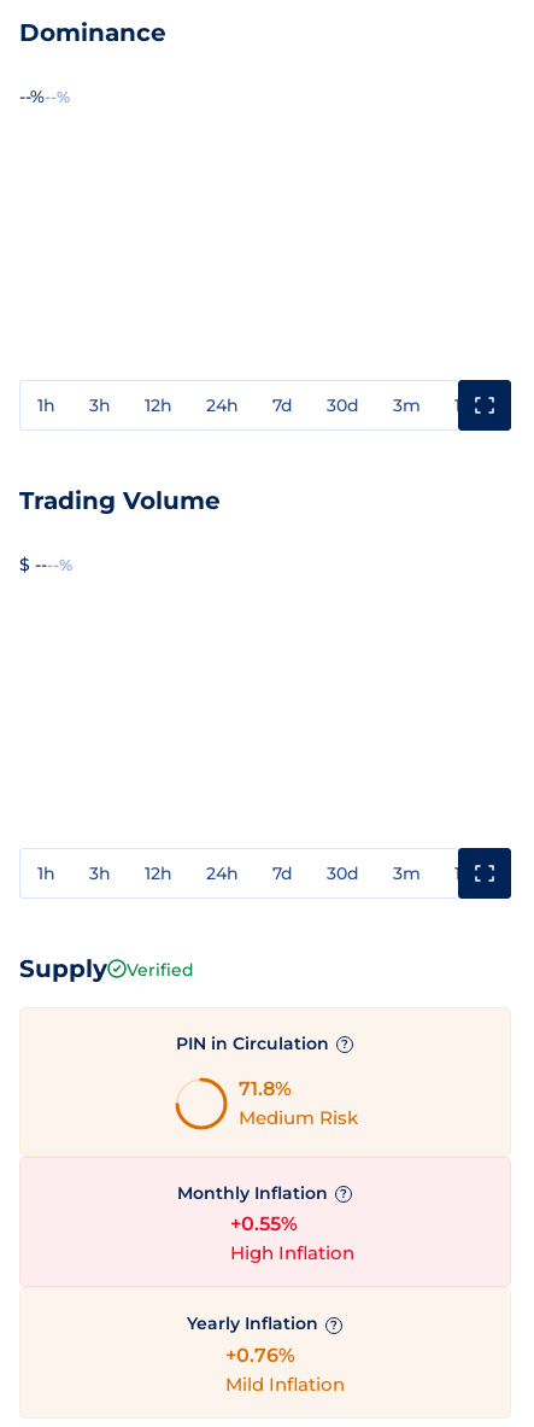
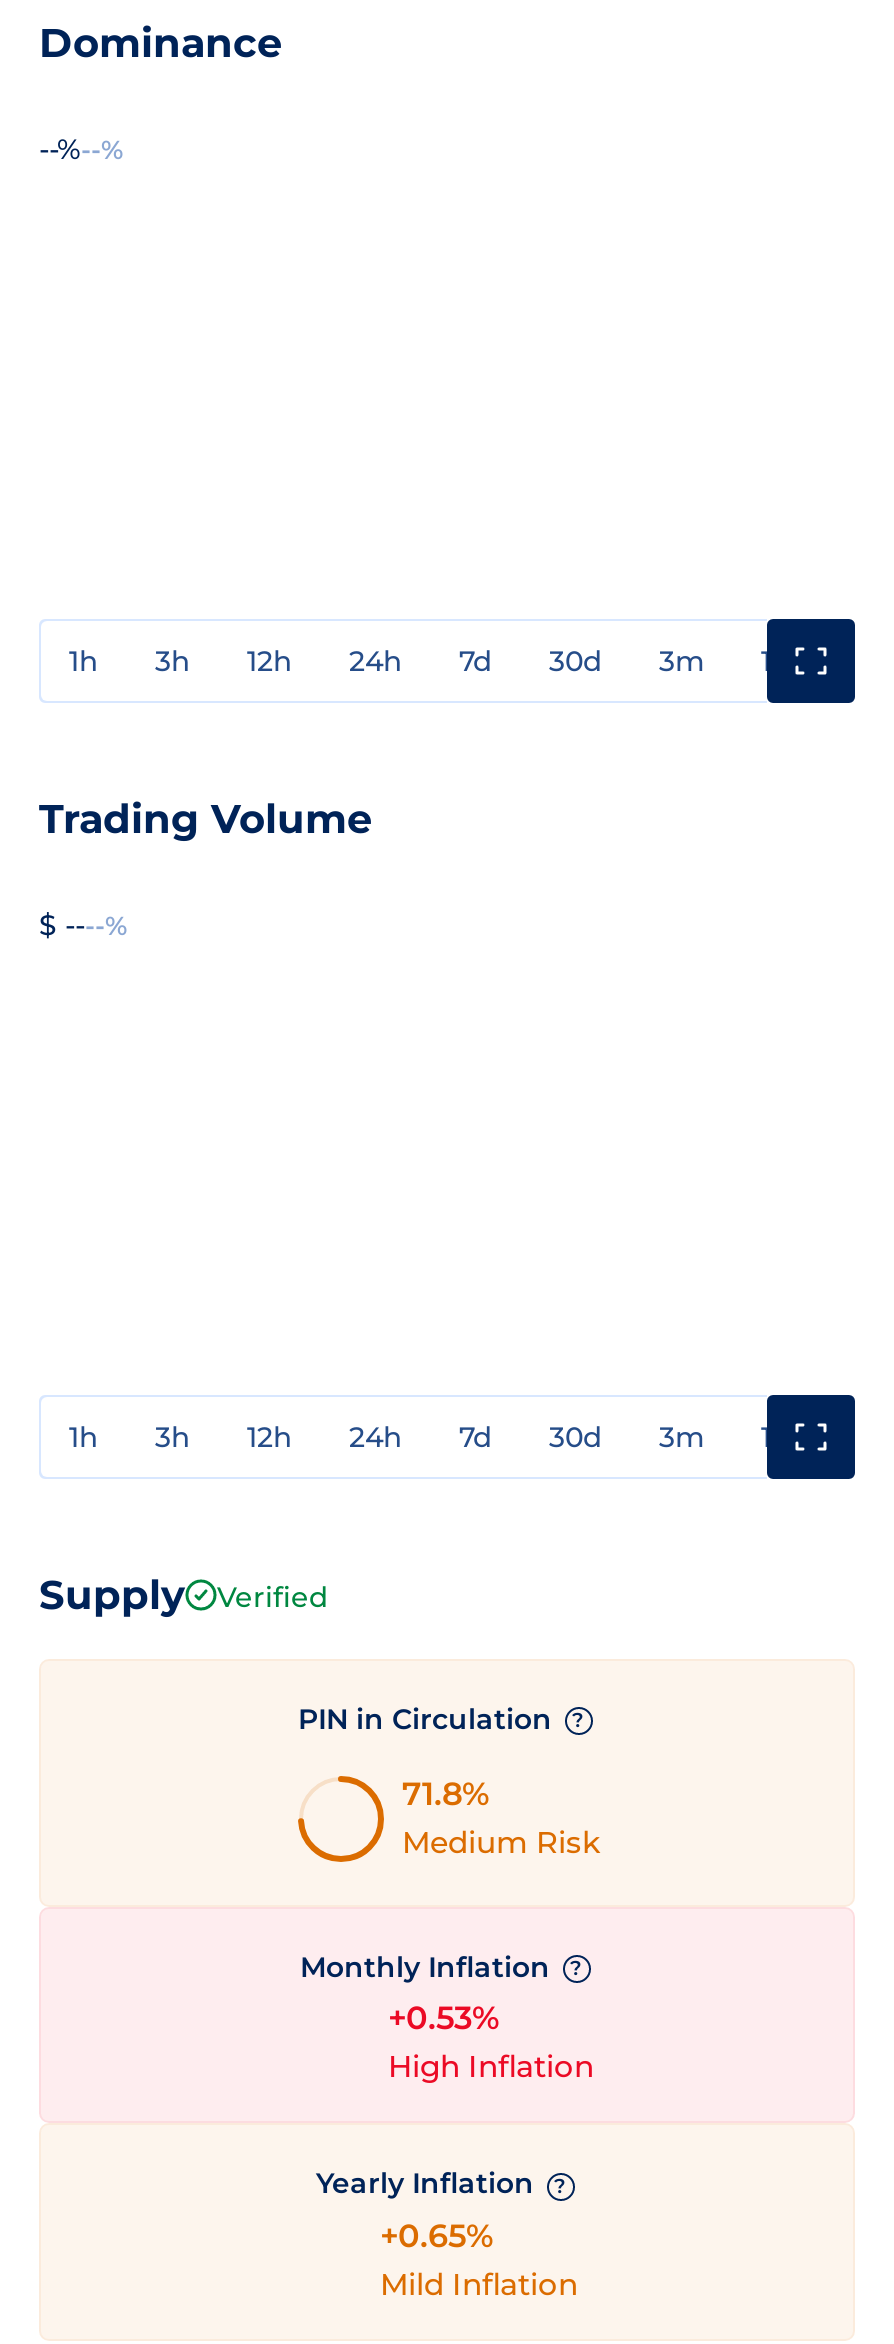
[230,1213,297,1236] +0.55% -> [388,2000,500,2038] +0.53%
[225,1343,295,1366] +0.76% -> [380,2216,494,2254] +0.65%

